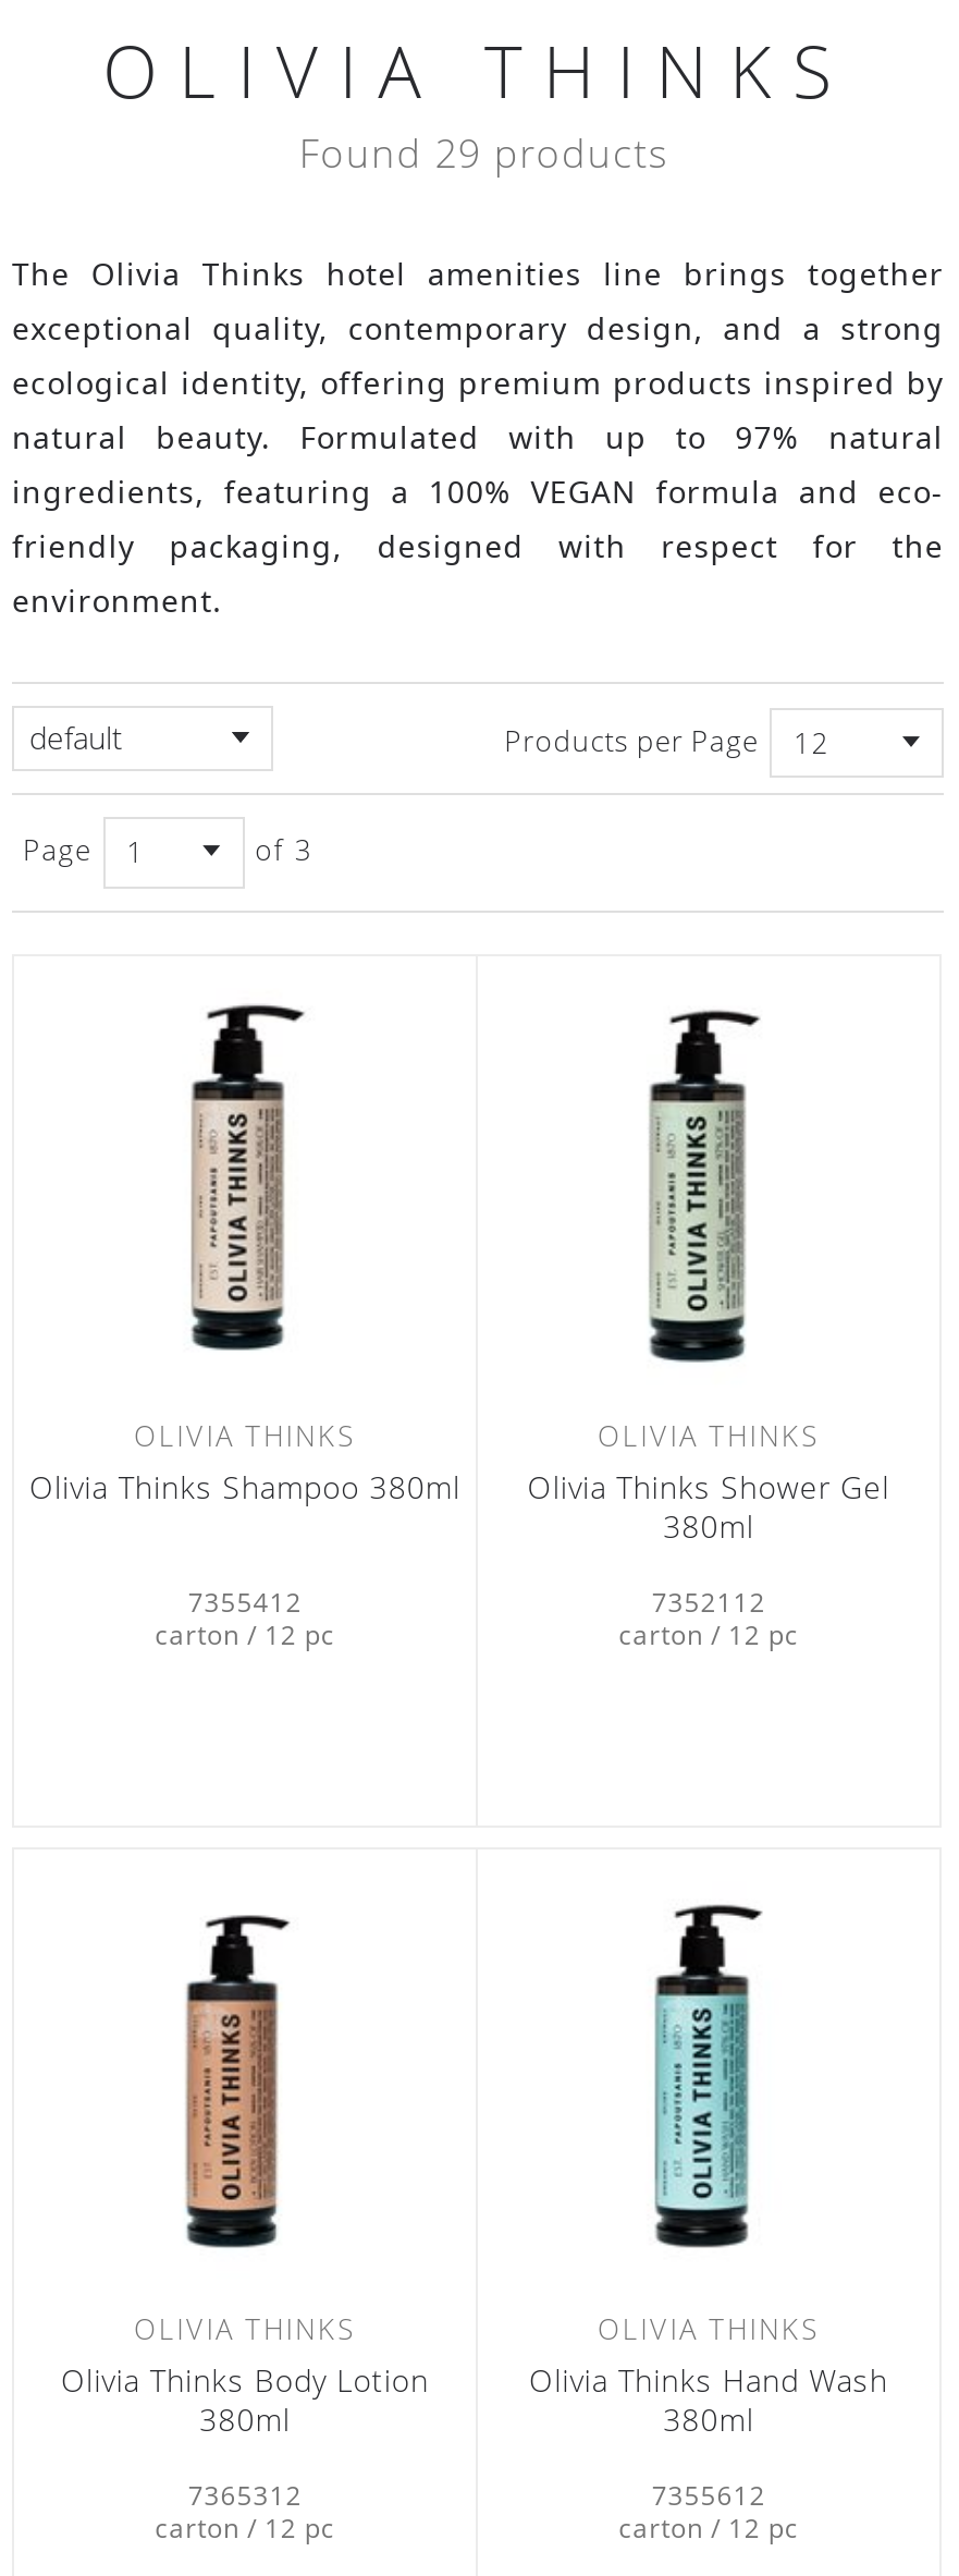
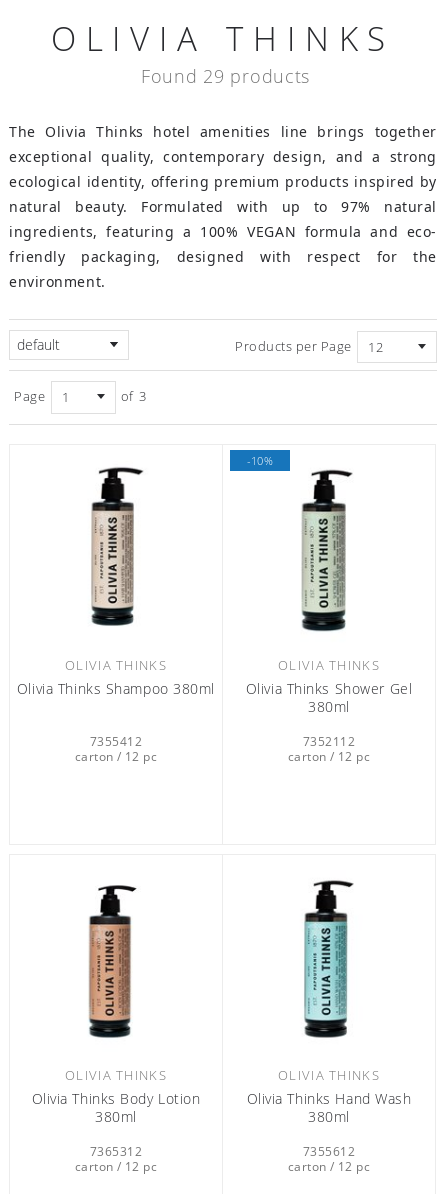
none -> [247,453,273,468] -10%

